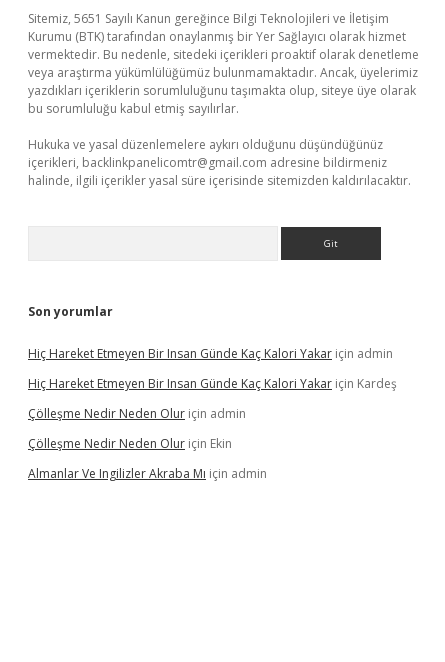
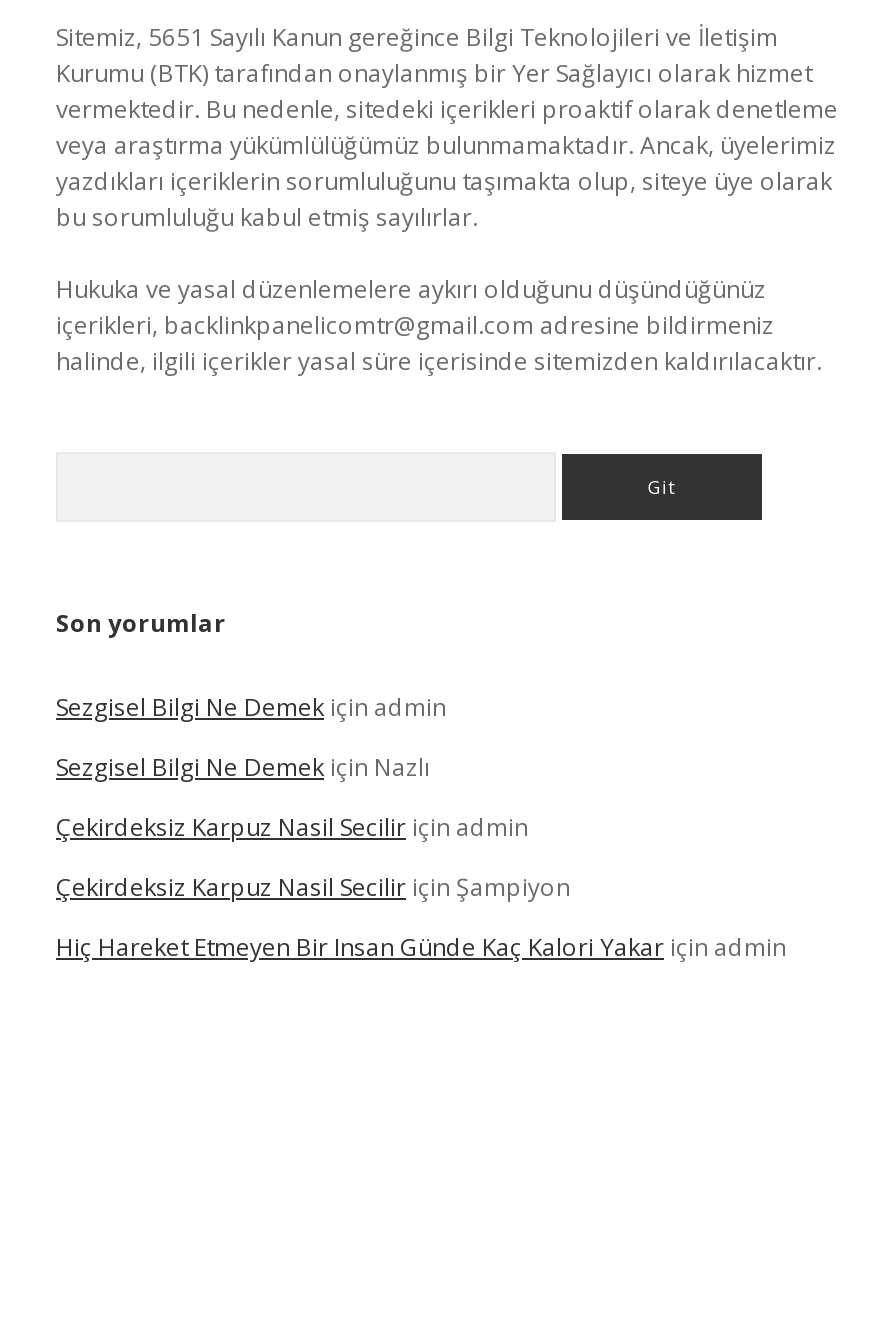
none -> [56,690,570,904] Sezgisel Bilgi Ne Demek için admin | Sezgisel Bilgi Ne Demek için Nazlı | Çekirdeksiz Karpuz Nasil Secilir için admin | Çekirdeksiz Karpuz Nasil Secilir için Şampiyon
moved [28,345,393,362] -> [56,930,786,964]: Hiç Hareket Etmeyen Bir Insan Günde Kaç Kalori Yakar için admin
[28,375,397,482] Hiç Hareket Etmeyen Bir Insan Günde Kaç Kalori Yakar için Kardeş | Çölleşme Nedir Neden Olur için admin | Çölleşme Nedir Neden Olur için Ekin | Almanlar Ve Ingilizler Akraba Mı için admin -> none

